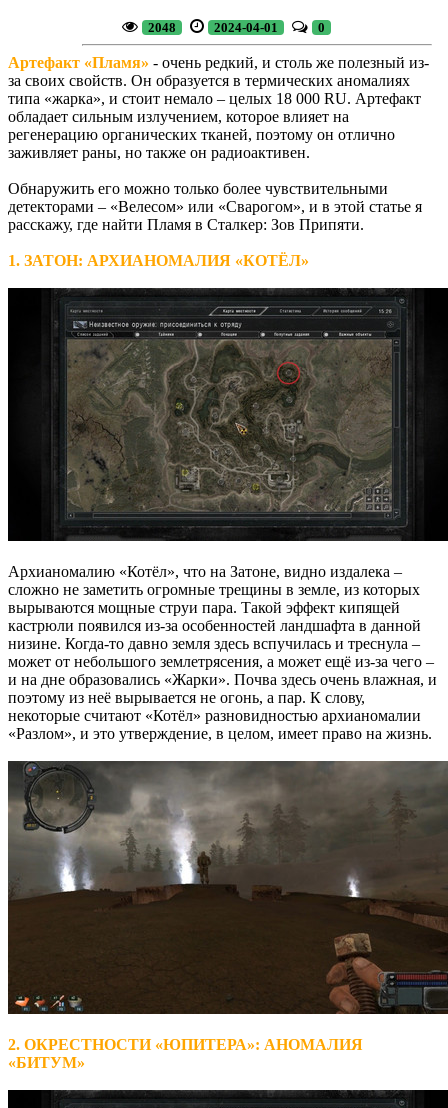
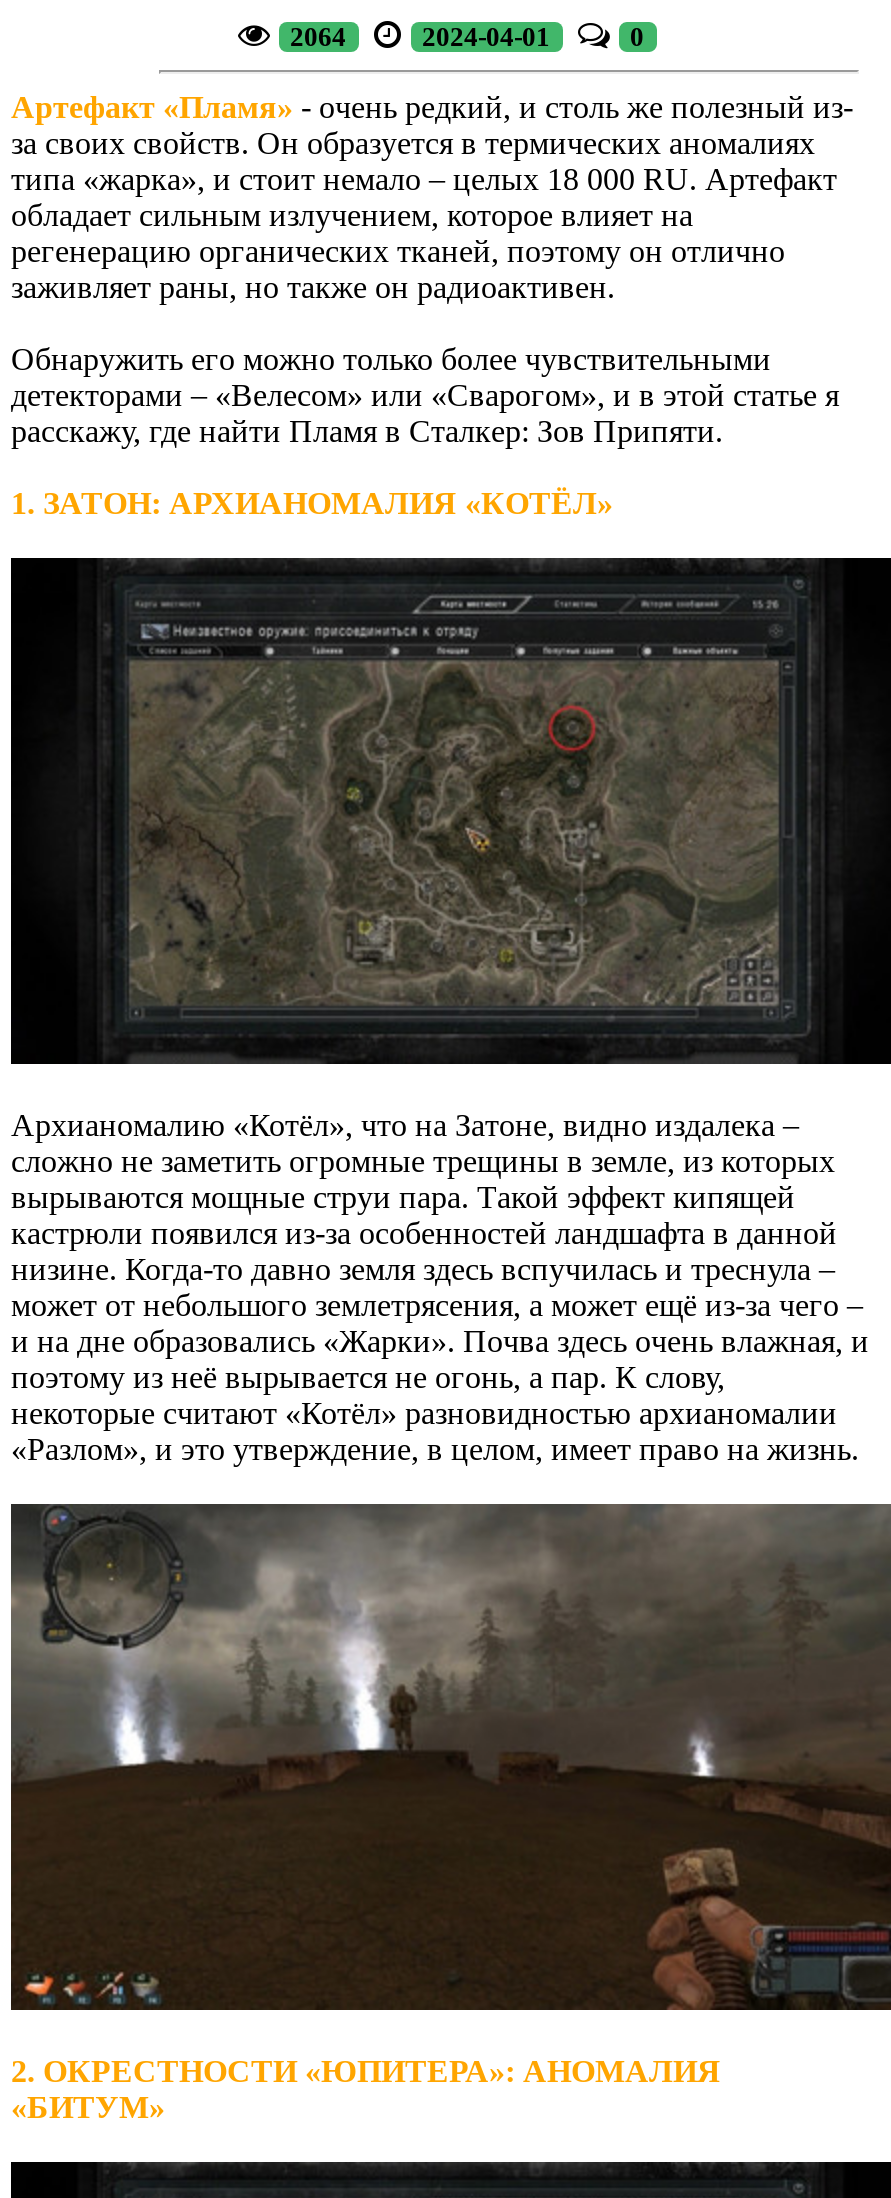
[147,20,175,35] 2048 -> [290,22,346,52] 2064

